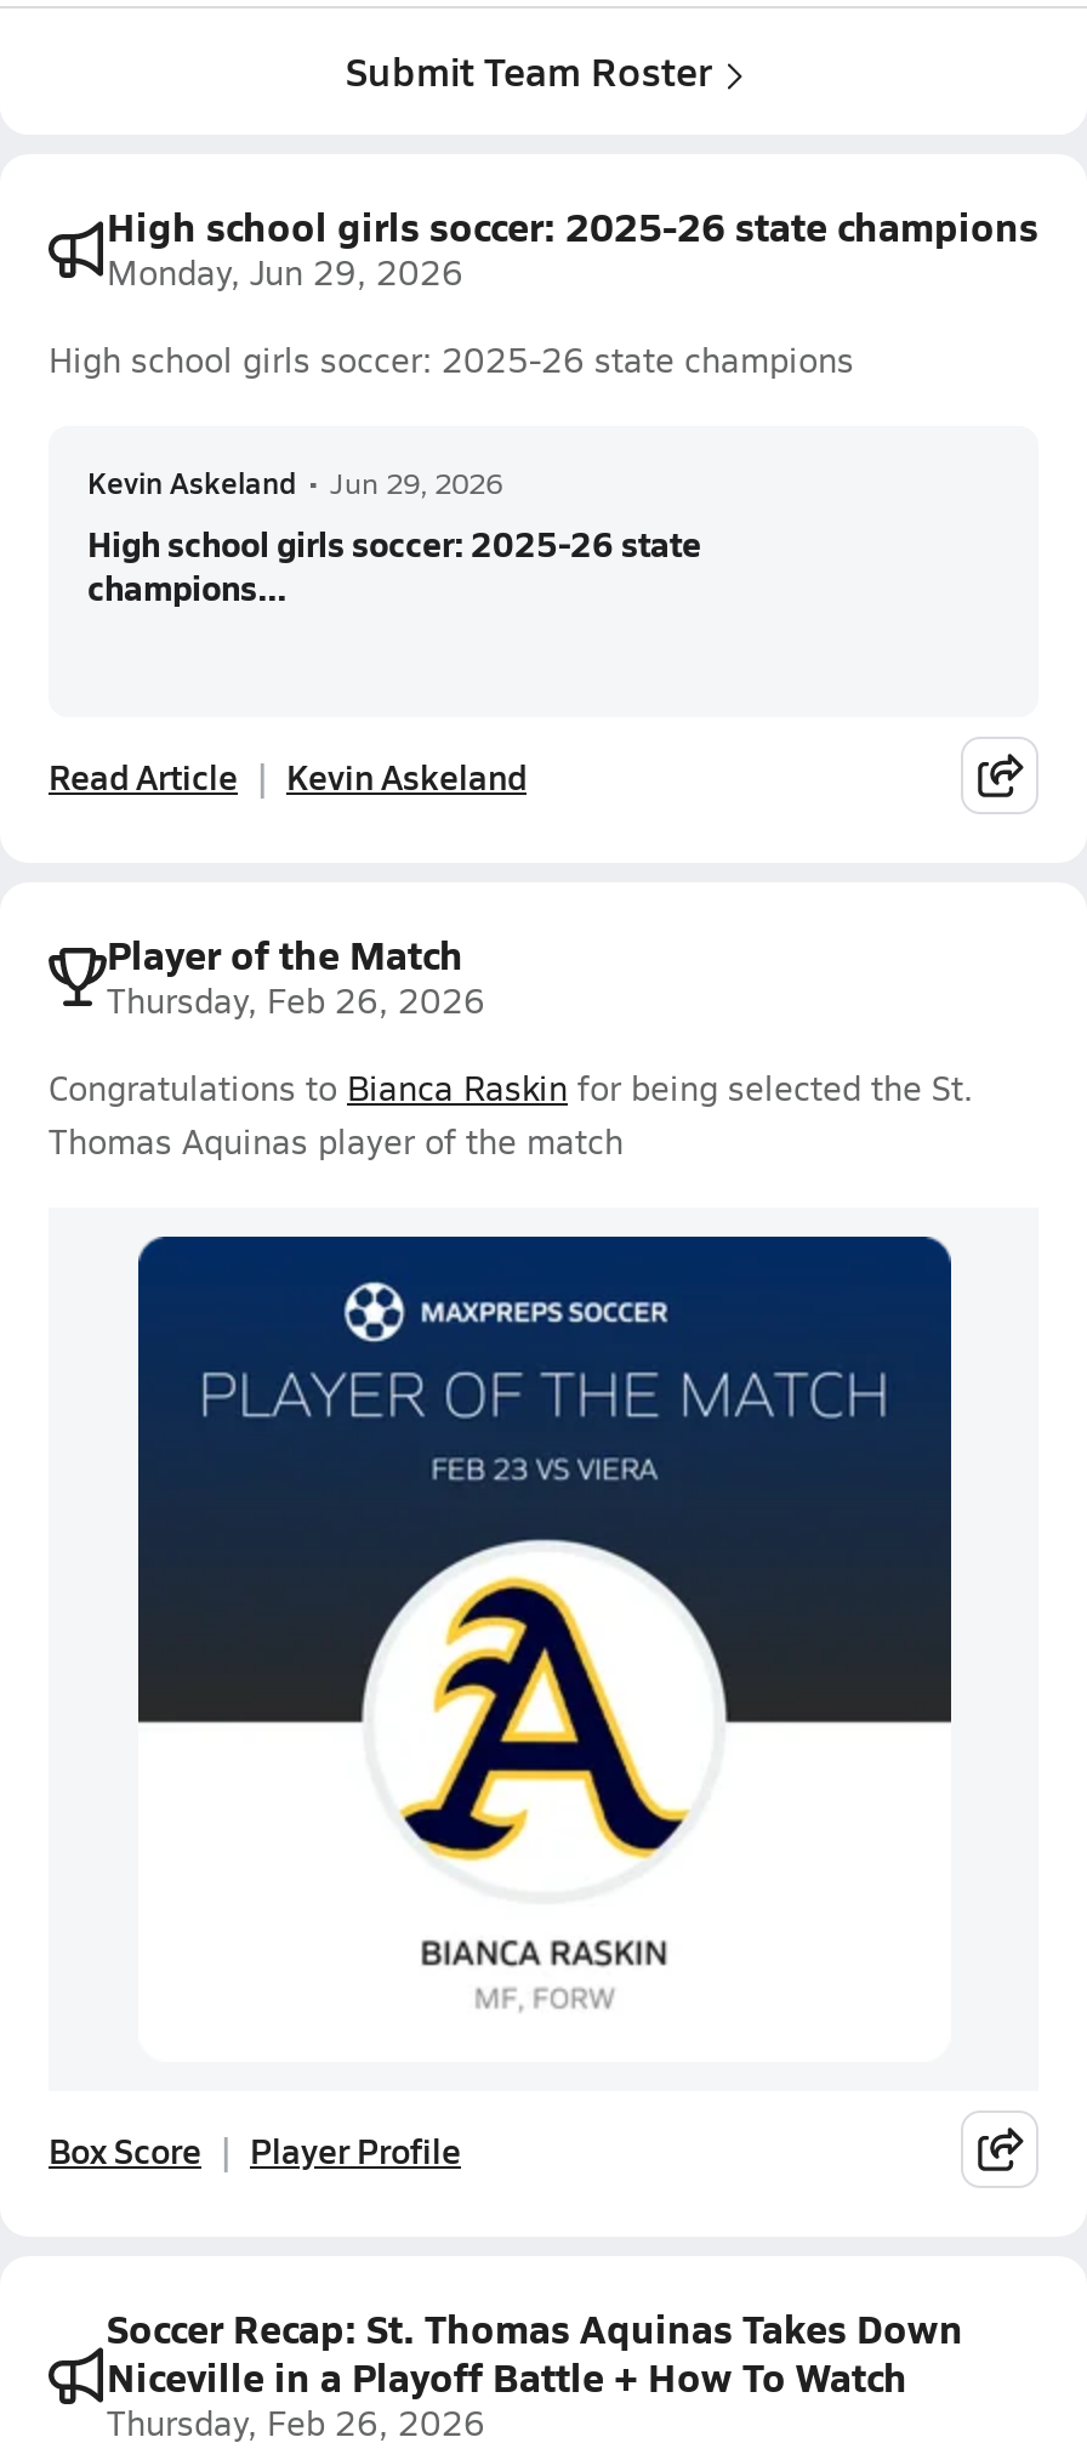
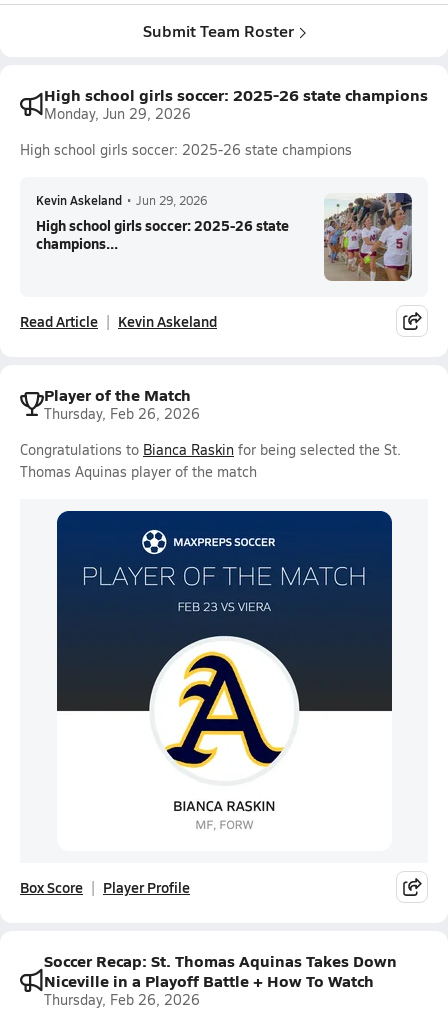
none -> [323,192,413,282] [image]

